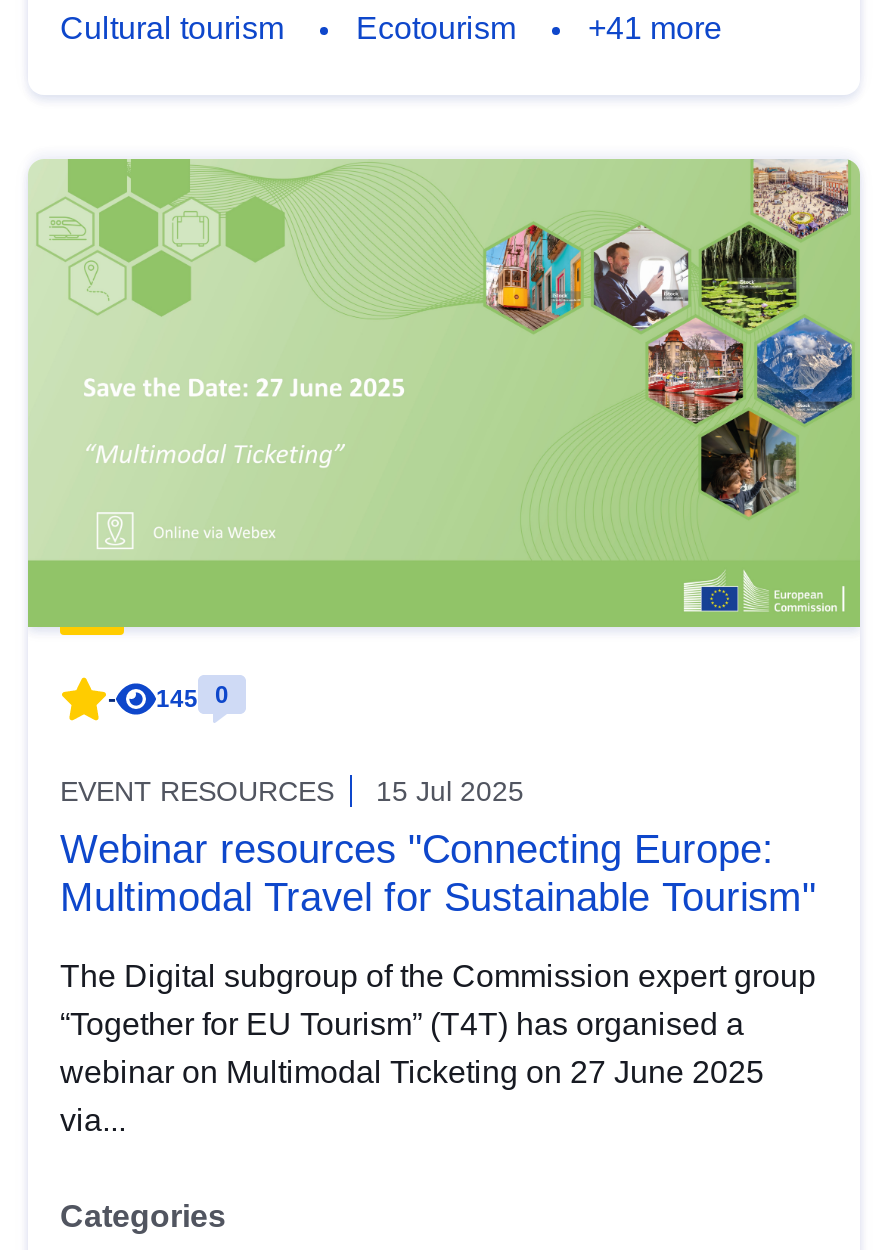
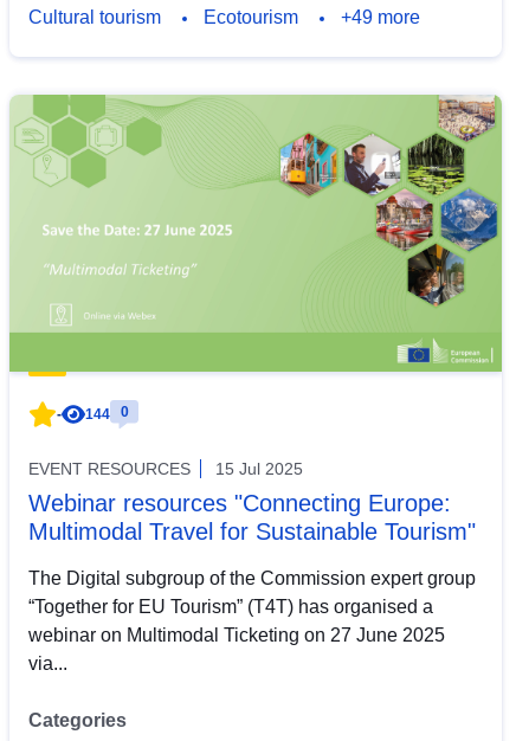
[588,11,722,45] +41 more -> [341,7,420,27] +49 more
[156,685,198,713] 145 -> [85,406,110,422] 144

